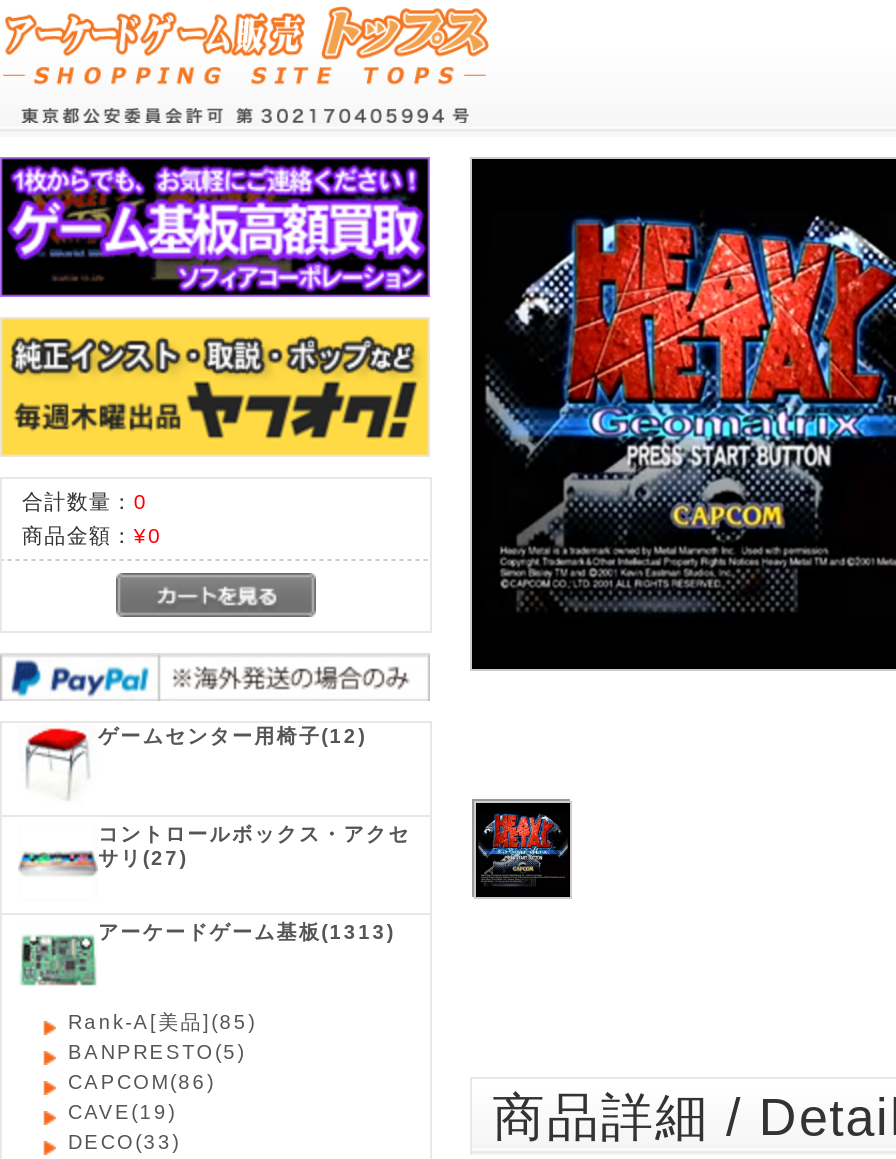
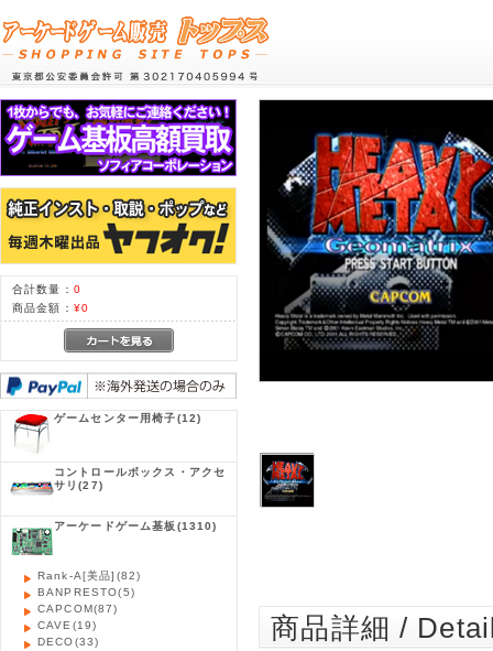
[98,921,395,943] アーケードゲーム基板(1313) -> [54,520,217,532] アーケードゲーム基板(1310)
[68,1011,256,1033] Rank-A[美品] (85) -> [37,569,141,582] Rank-A[美品] (82)
[68,1071,215,1093] CAPCOM (86) -> [37,603,118,615] CAPCOM (87)

